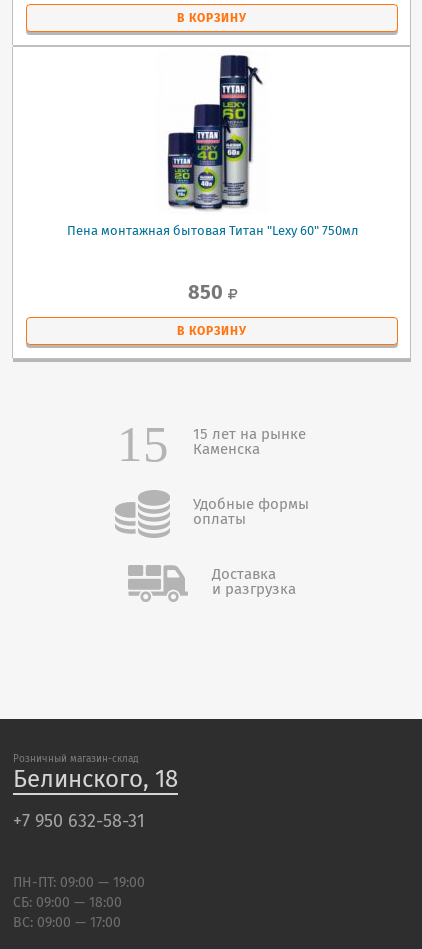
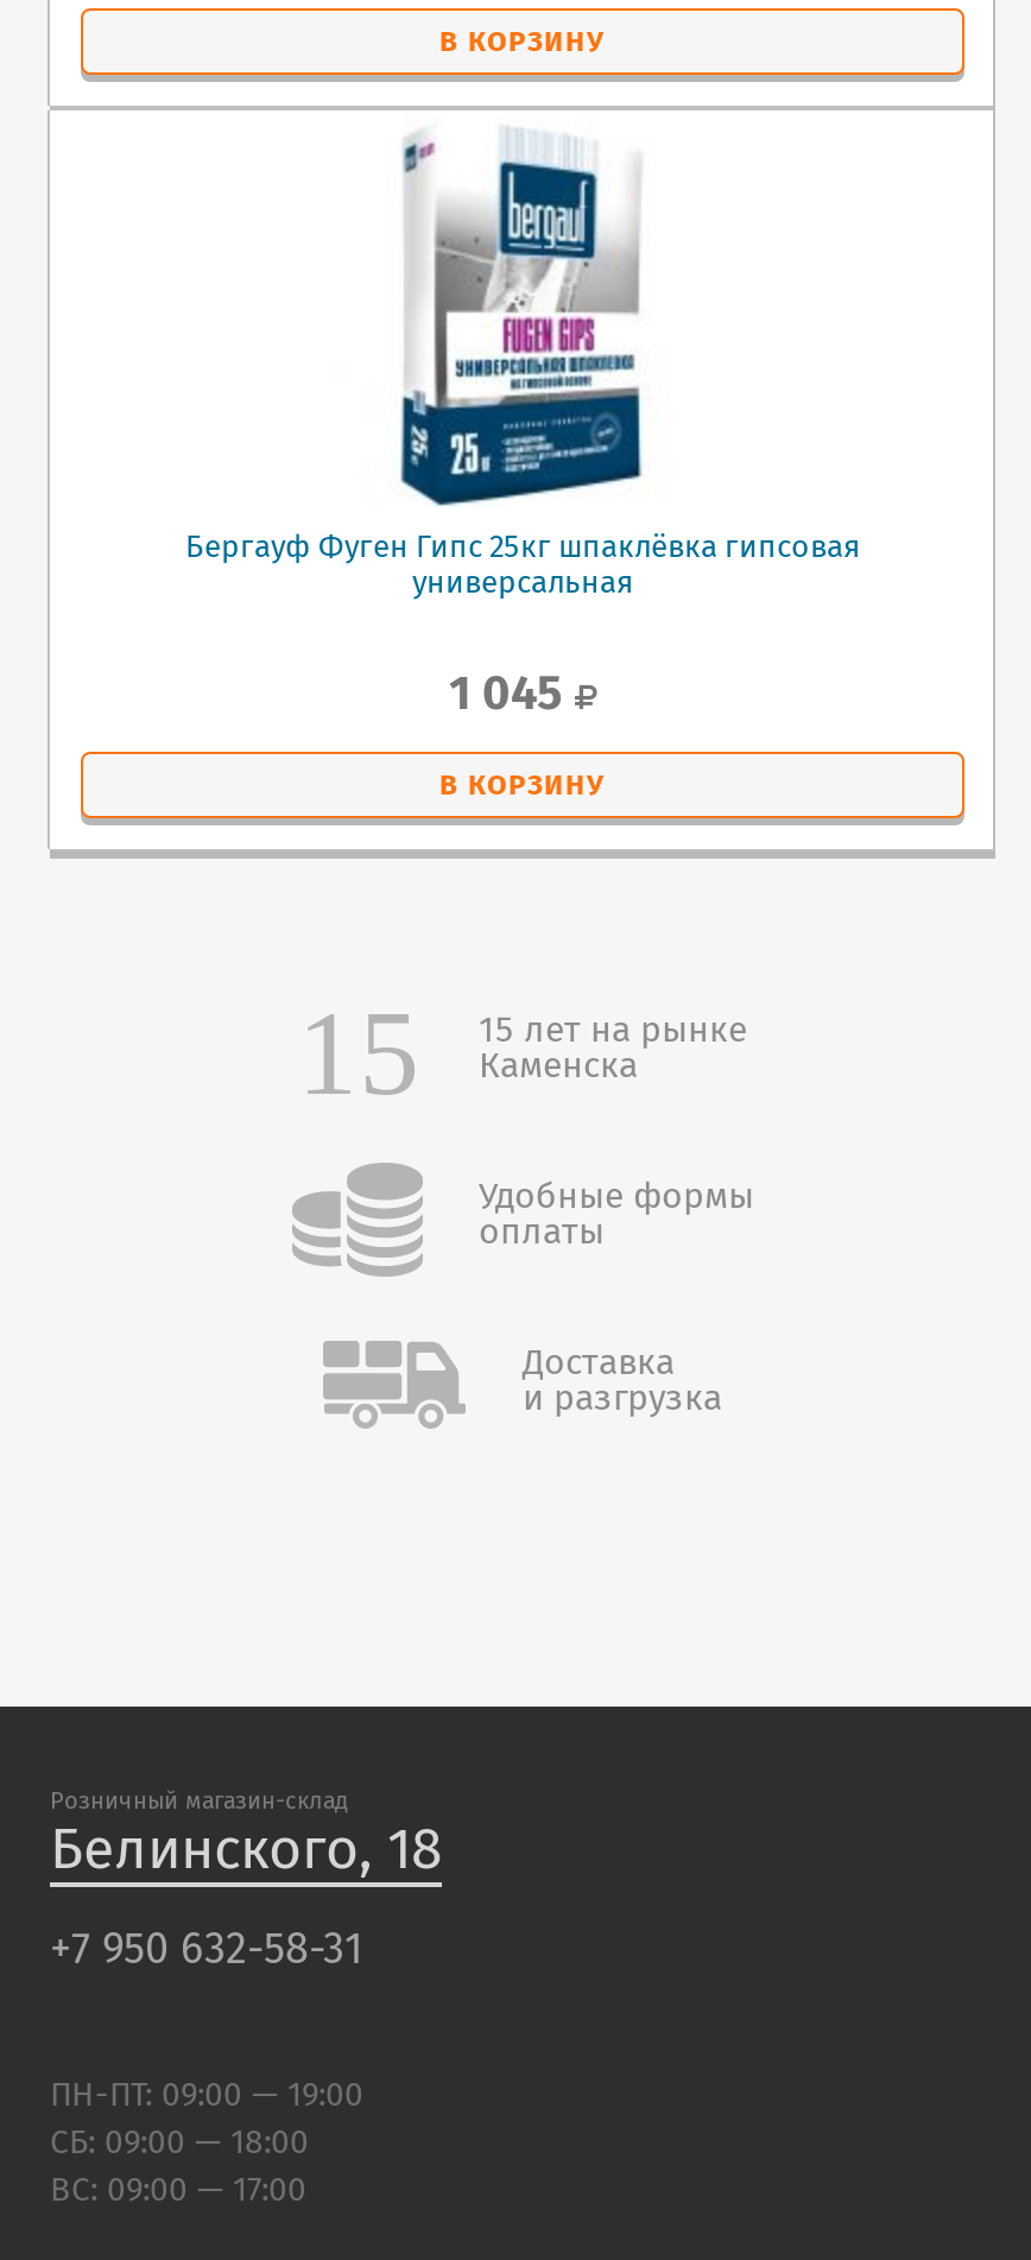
[66,54,357,241] [image] | Пена монтажная бытовая Титан "Lexy 60" 750мл -> [185,127,860,608] [image] | Бергауф Фуген Гипс 25кг шпаклёвка гипсовая | универсальная
[187,277,227,308] 850 -> [449,658,575,732] 1 045

